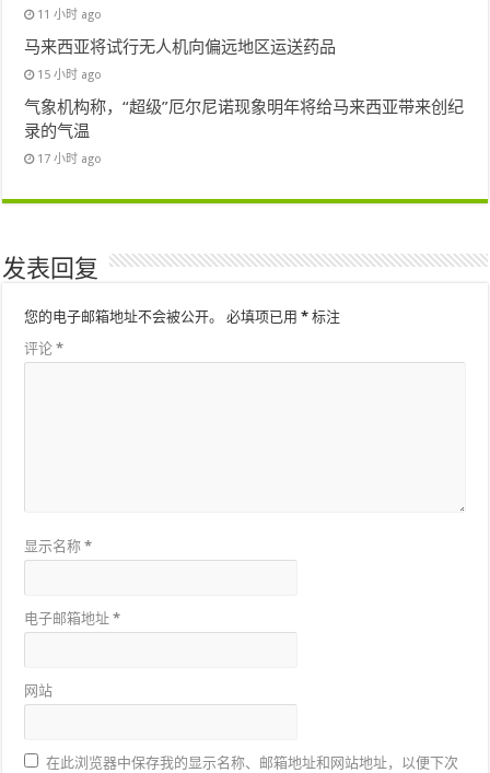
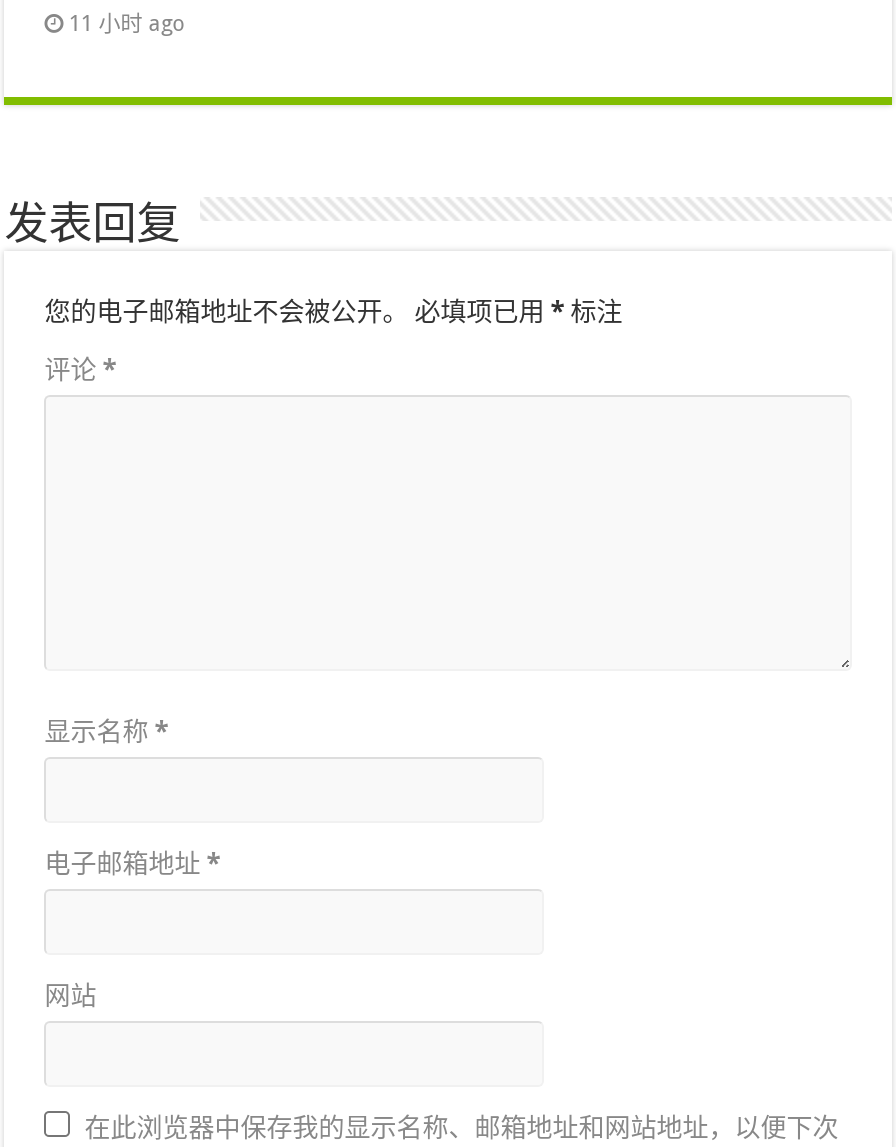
[24,37,464,166] 马来西亚将试行无人机向偏远地区运送药品 | 15 小时 ago | 气象机构称，“超级”厄尔尼诺现象明年将给马来西亚带来创纪 | 录的气温 | 17 小时 ago -> none

